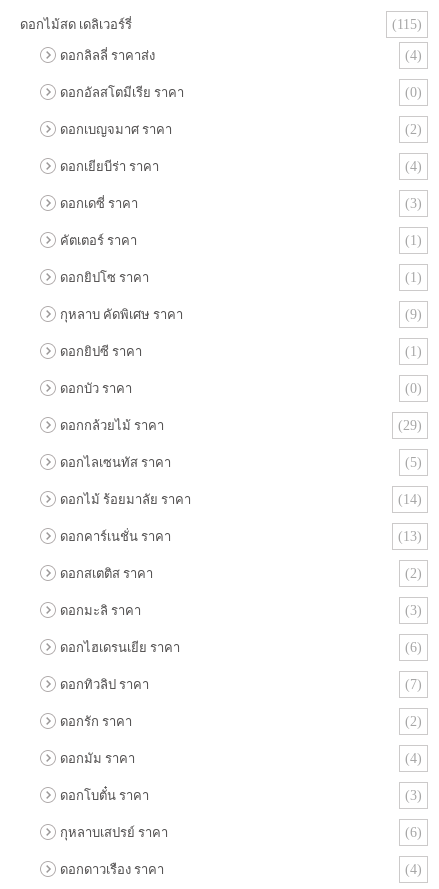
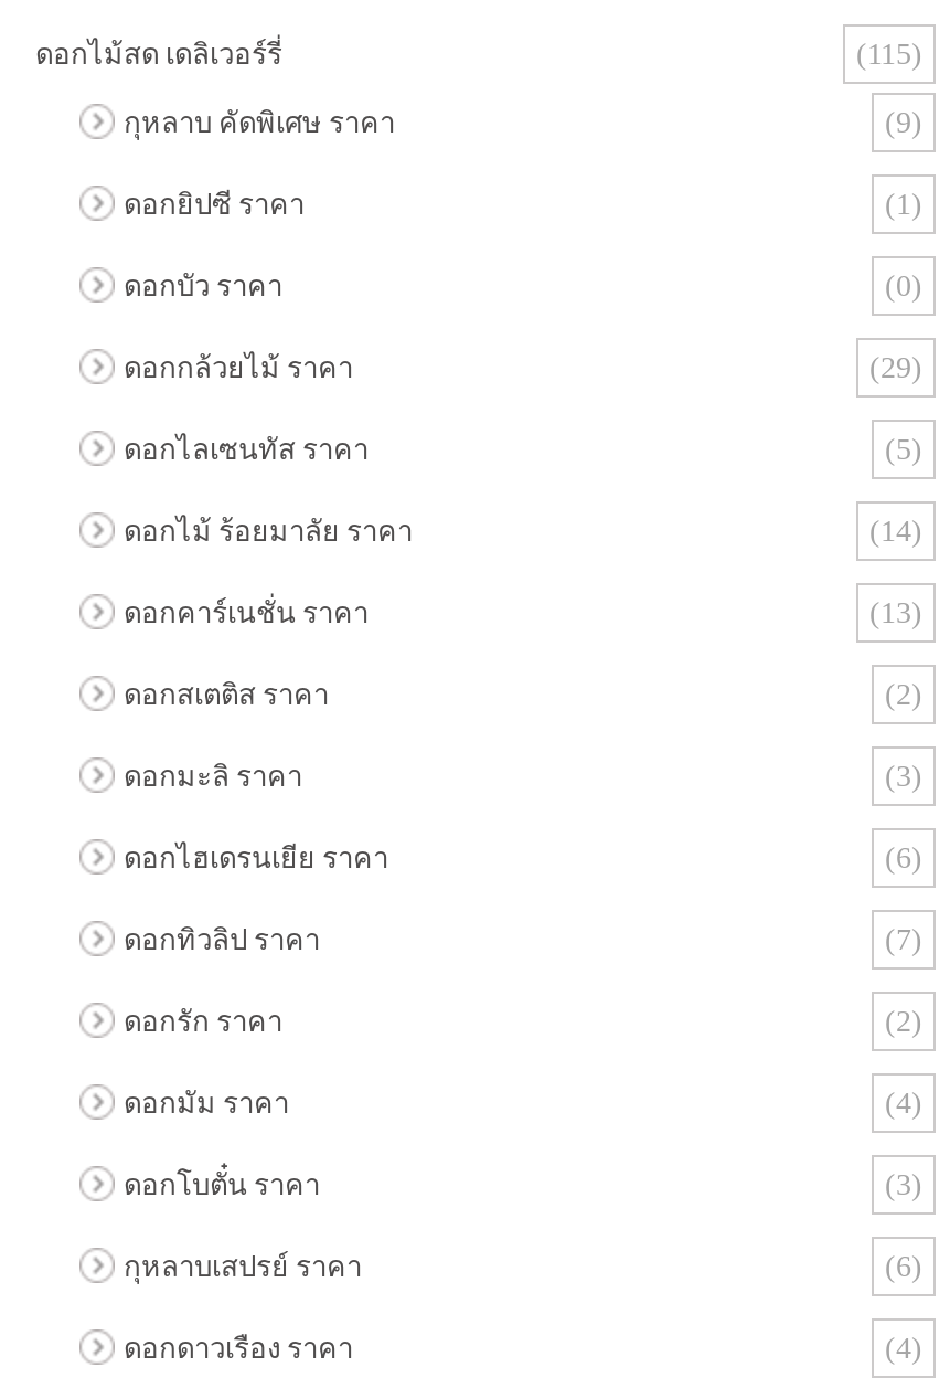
[60,46,422,286] ดอกลิลลี่ ราคาส่ง | (4) | ดอกอัลสโตมีเรีย ราคา | (0) | ดอกเบญจมาศ ราคา | (2) | ดอกเยียบีร่า ราคา | (4) | ดอกเดซี่ ราคา | (3) | คัตเตอร์ ราคา | (1) | ดอกยิปโซ ราคา | (1) -> none

